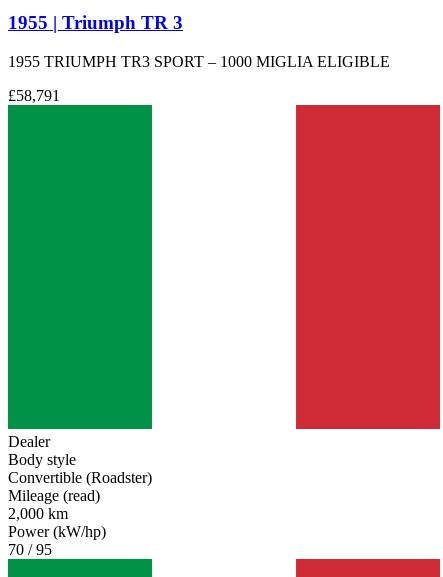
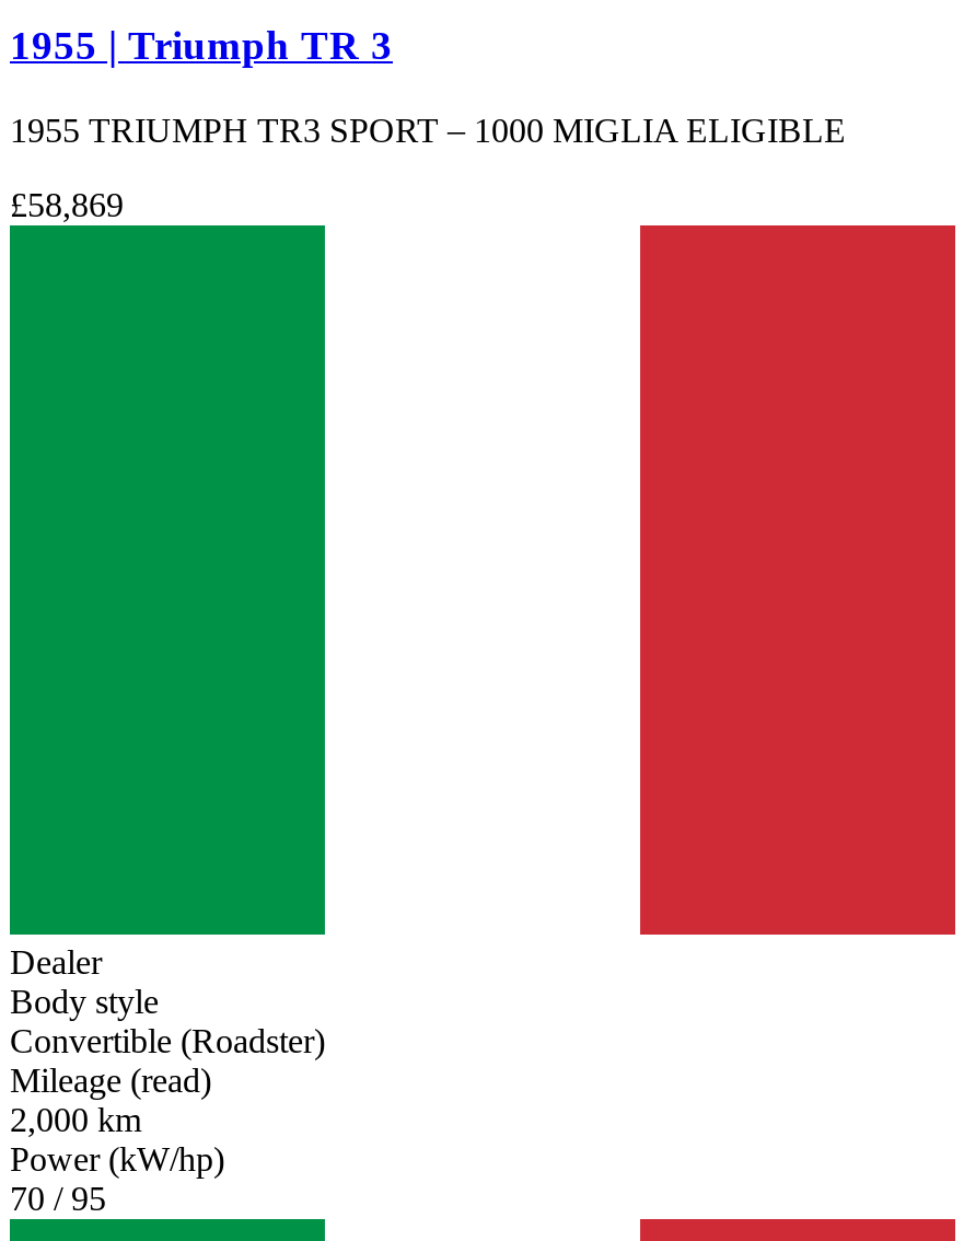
[8,87,60,104] £58,791 -> [10,185,124,223] £58,869

